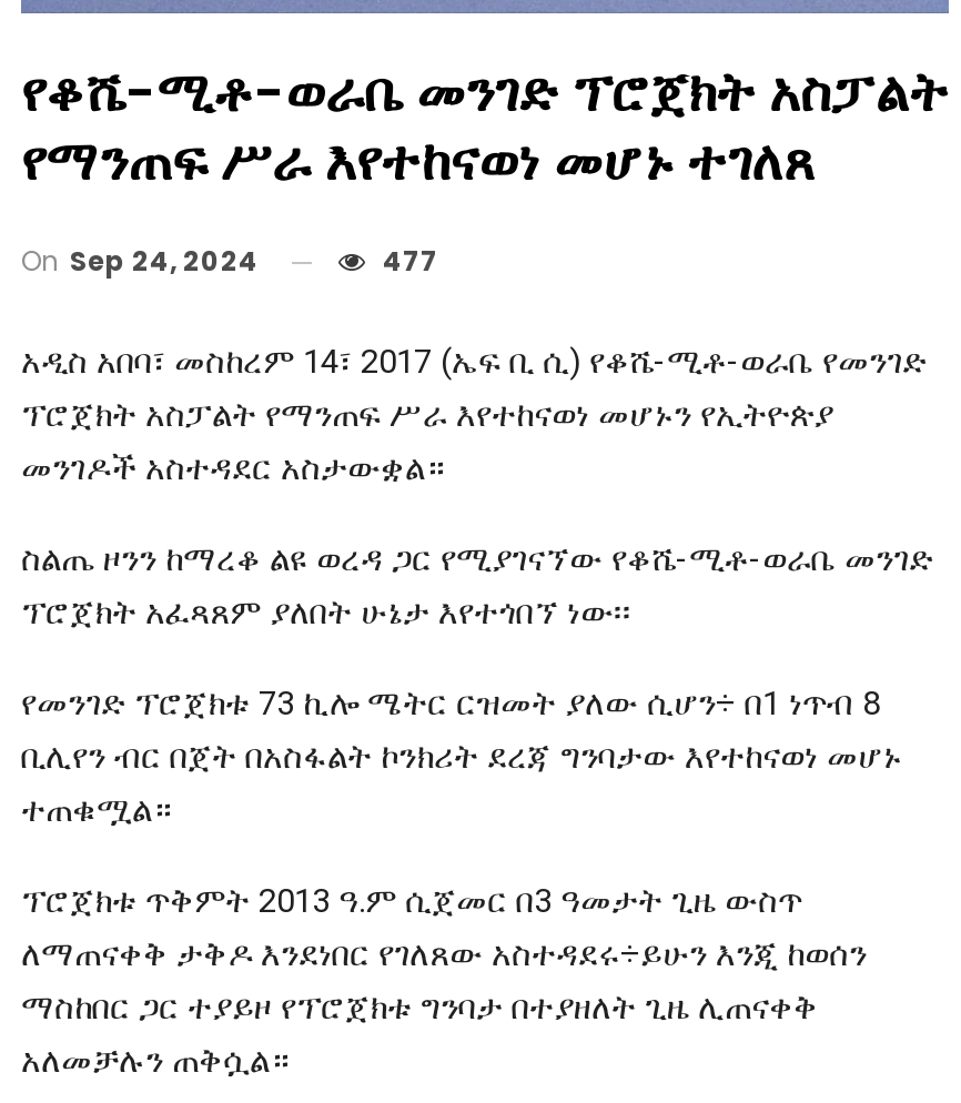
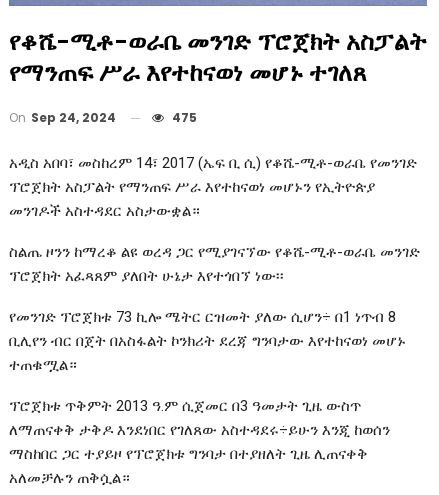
[383,241,438,279] 477 -> [172,109,197,126] 475

